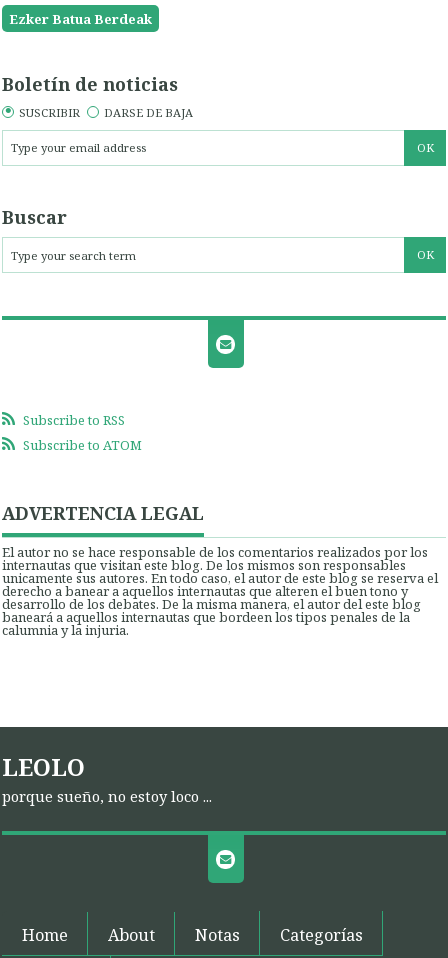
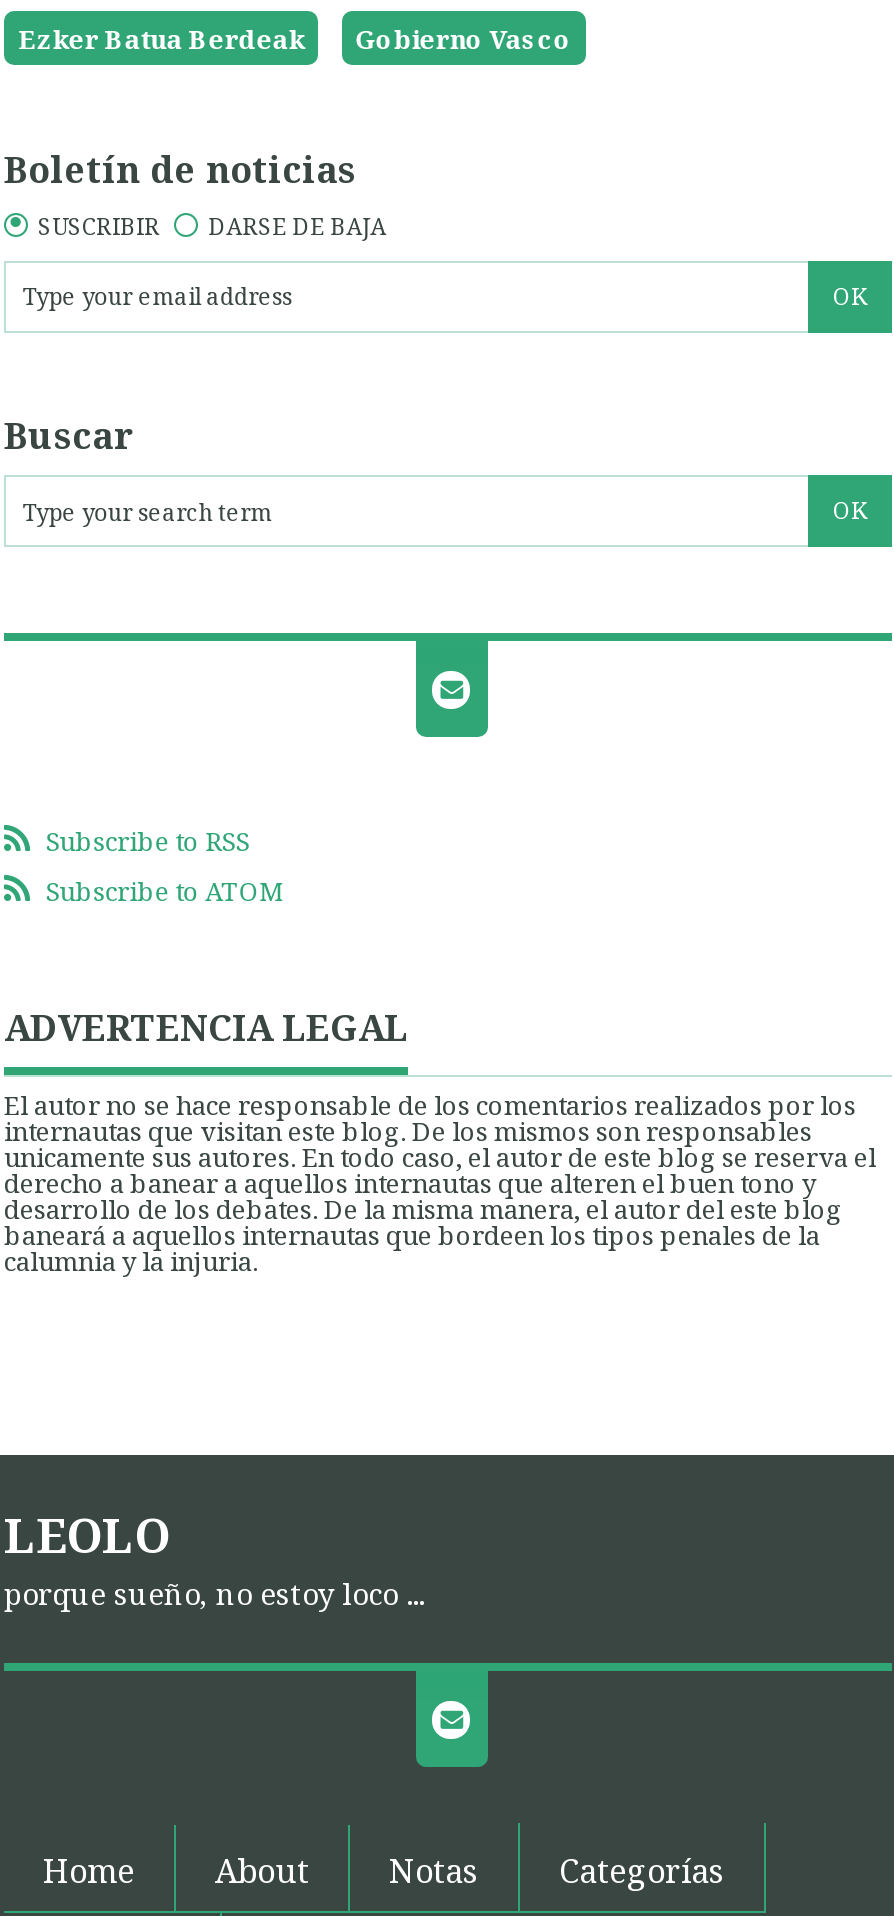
none -> [356,20,572,56] Gobierno Vasco

